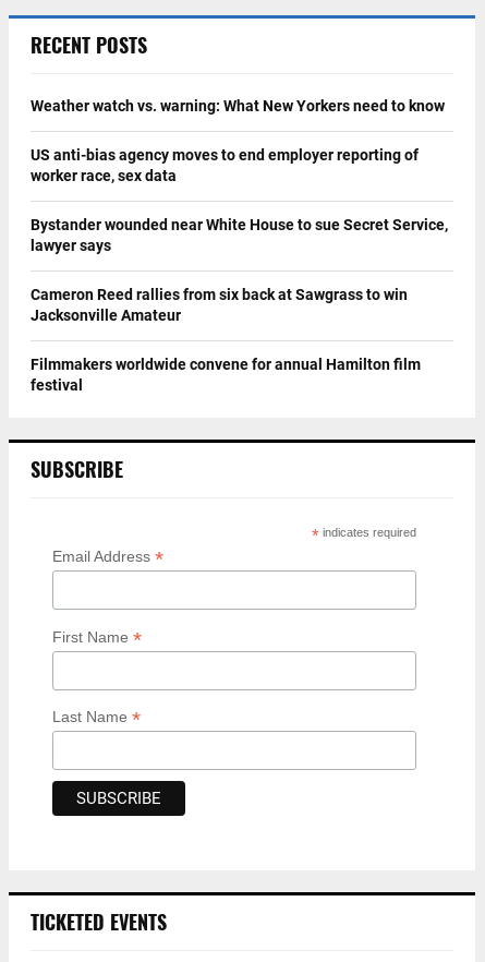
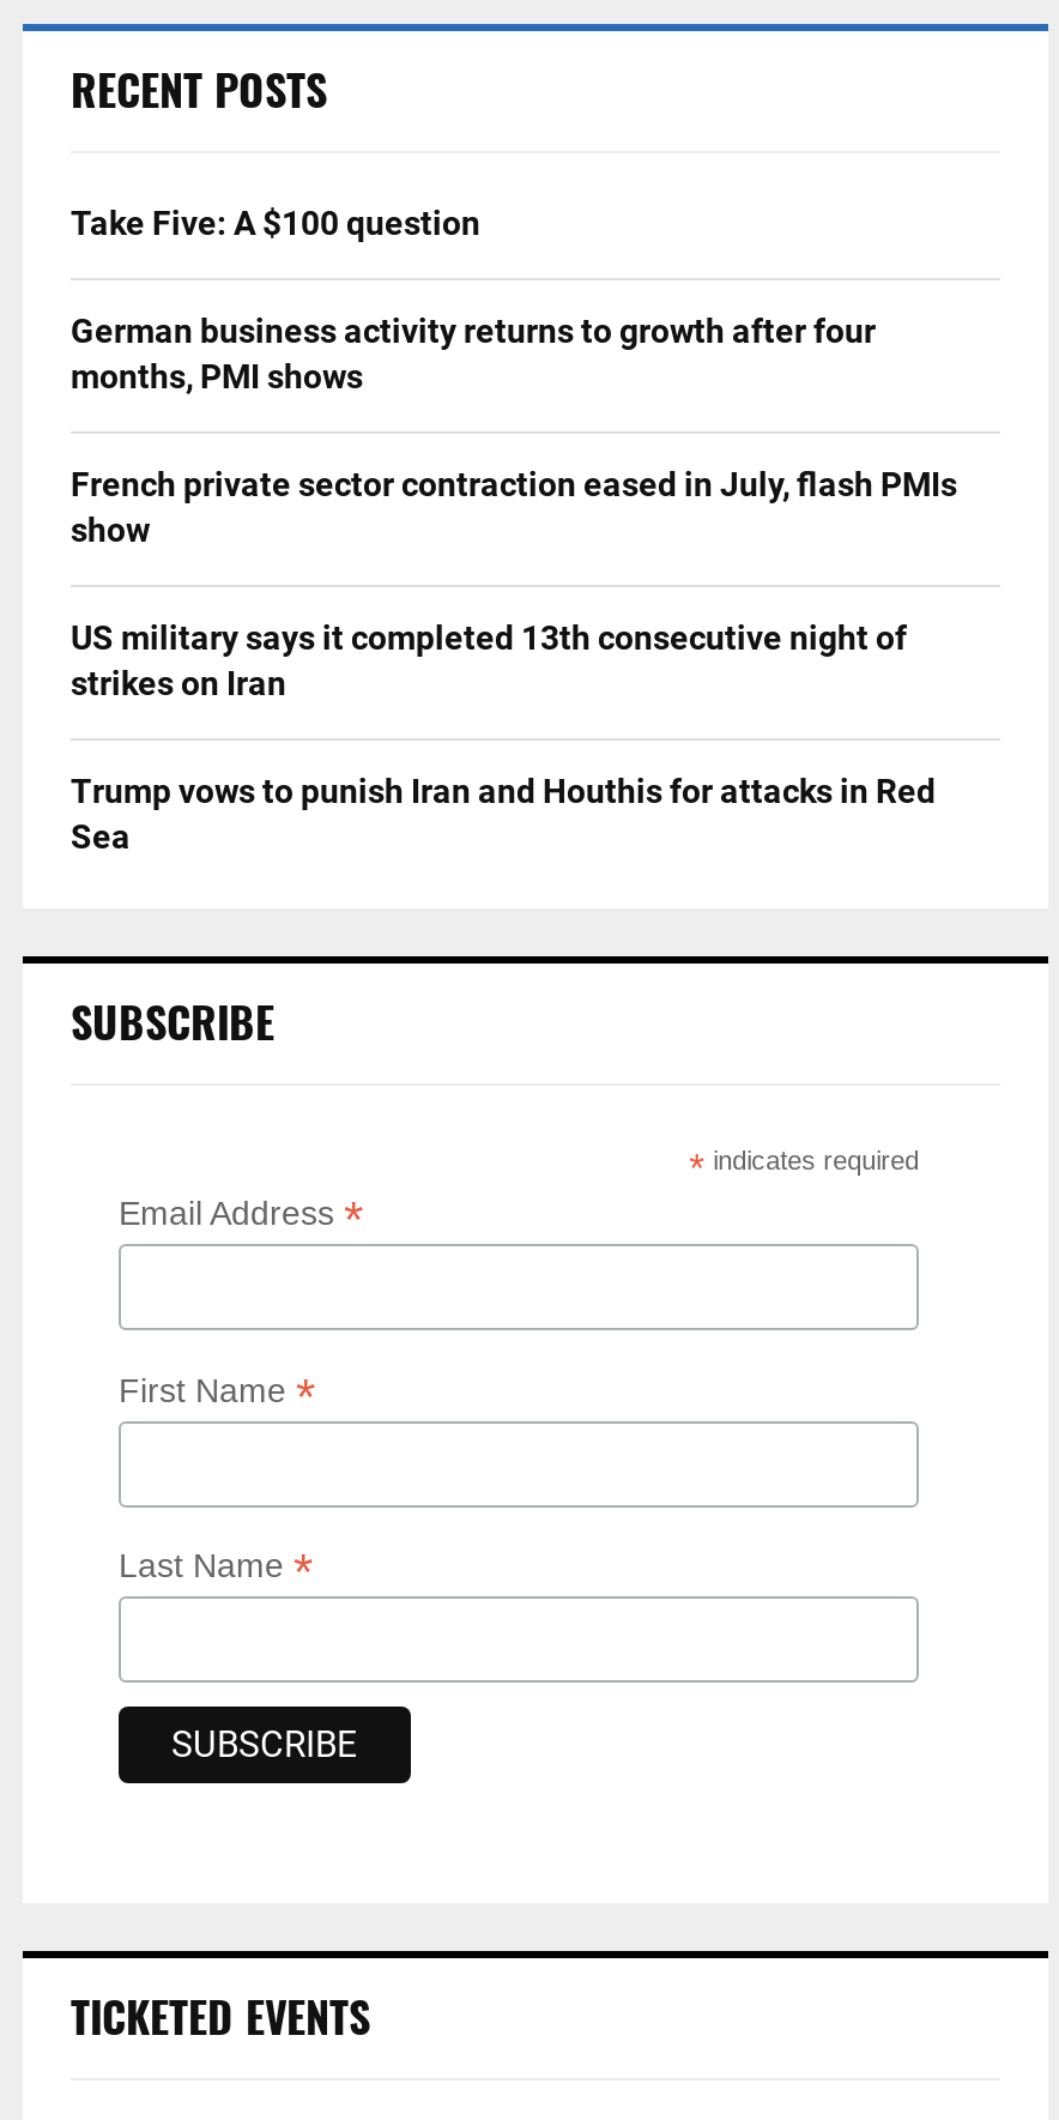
[31,97,445,115] Weather watch vs. warning: What New Yorkers need to know -> [71,204,480,242] Take Five: A $100 question
[31,146,419,184] US anti-bias agency moves to end employer reporting of | worker race, sex data -> [71,312,876,396] German business activity returns to growth after four | months, PMI shows
[31,216,448,254] Bystander wounded near White House to sue Secret Service, | lawyer says -> [71,465,957,549] French private sector contraction eased in July, flash PMIs | show
[31,286,408,324] Cameron Reed rallies from six back at Sawgrass to win | Jacksonville Amateur -> [71,619,907,703] US military says it completed 13th consecutive night of | strikes on Iran
[31,356,421,394] Filmmakers worldwide convene for annual Hamilton film | festival -> [71,772,936,856] Trump vows to punish Iran and Houthis for attacks in Red | Sea

